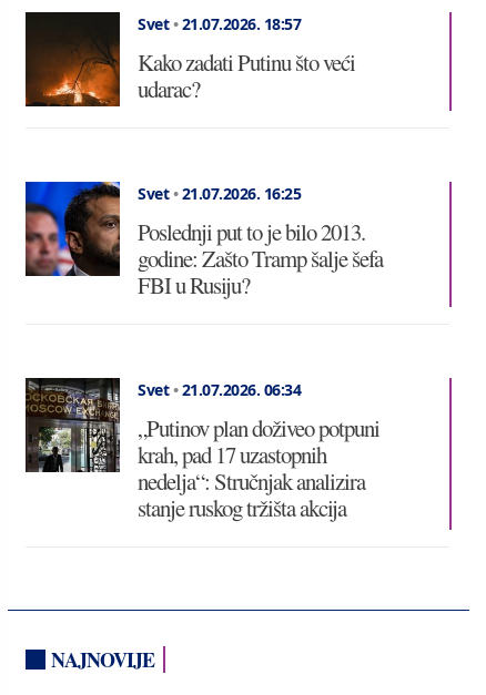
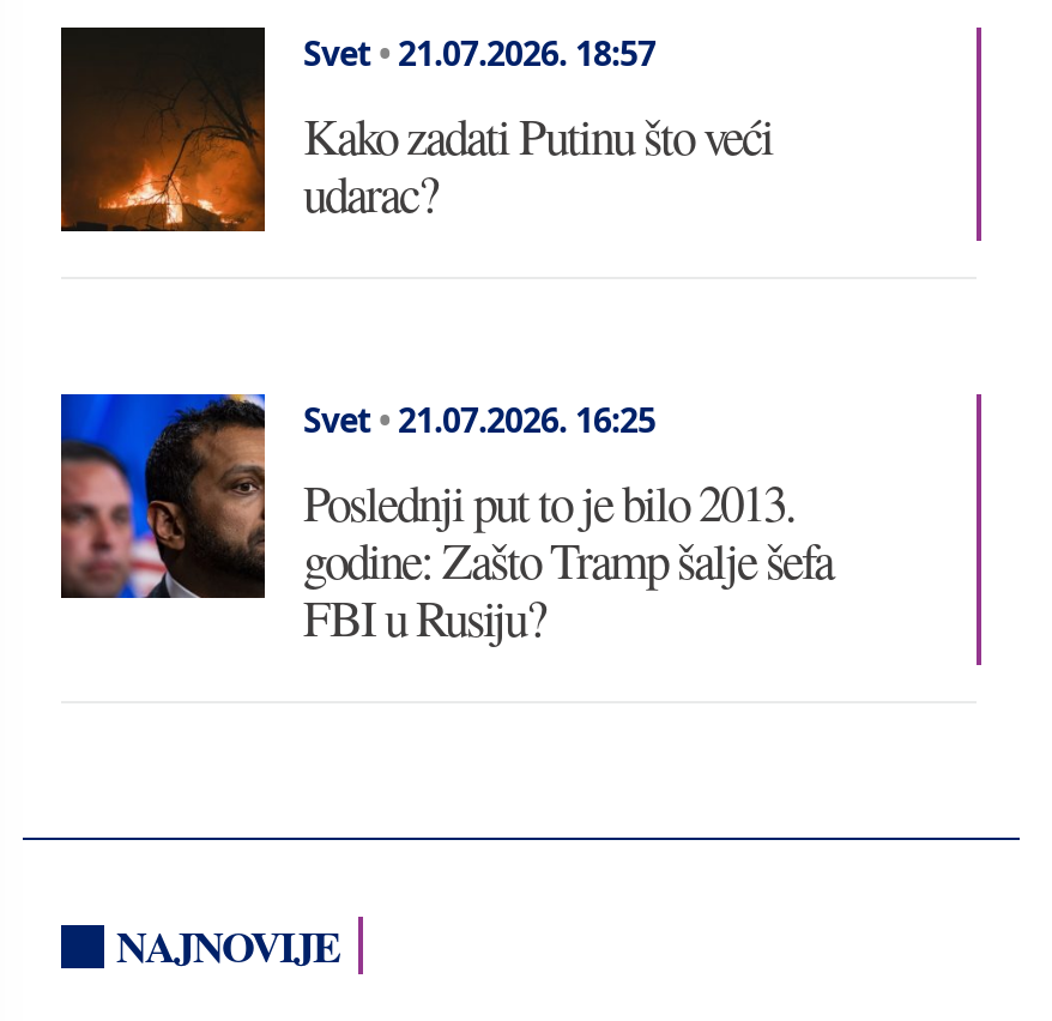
[24,377,379,523] [image] | Svet • 21.07.2026. 06:34 | „Putinov plan doživeo potpuni | krah, pad 17 uzastopnih | nedelja“: Stručnjak analizira | stanje ruskog tržišta akcija -> none

